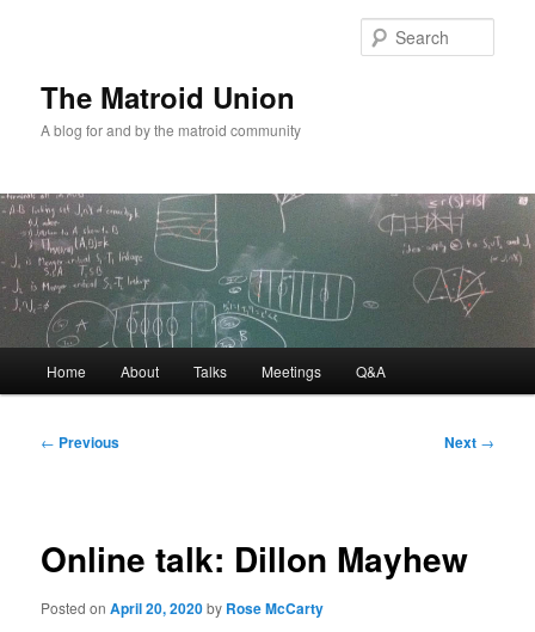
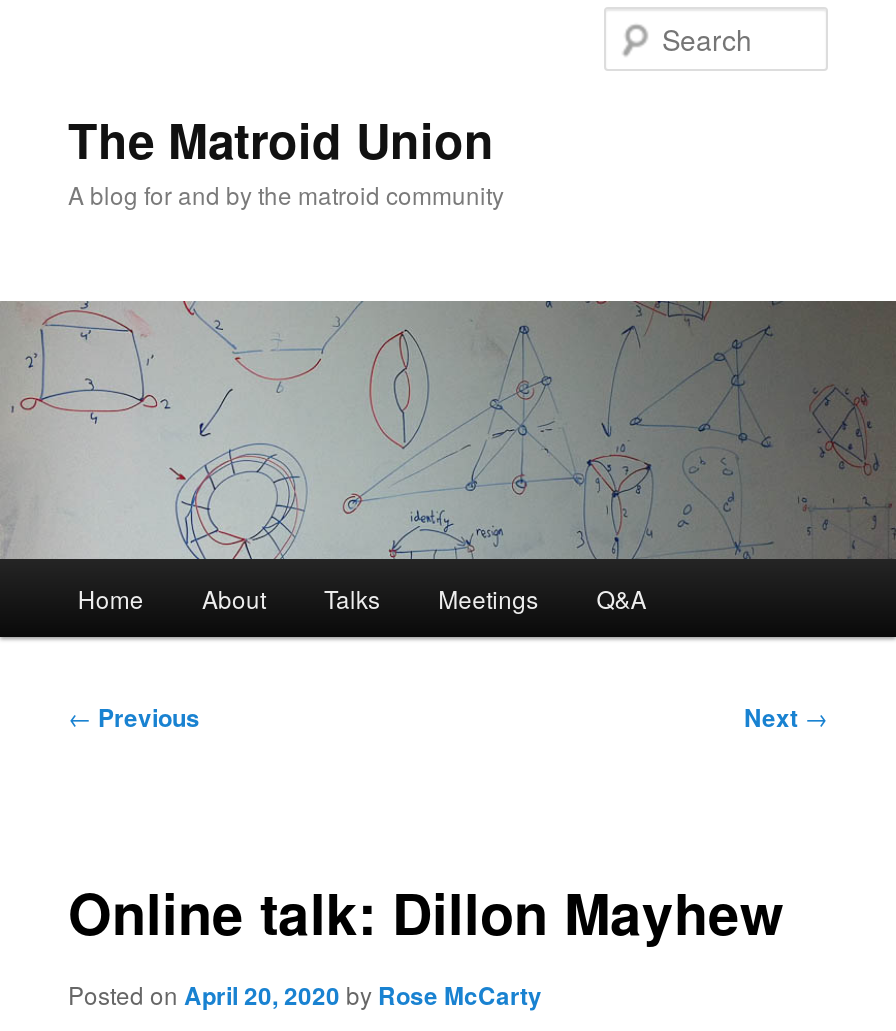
[4,194,531,348] [image] -> [6,301,890,559] [image]

